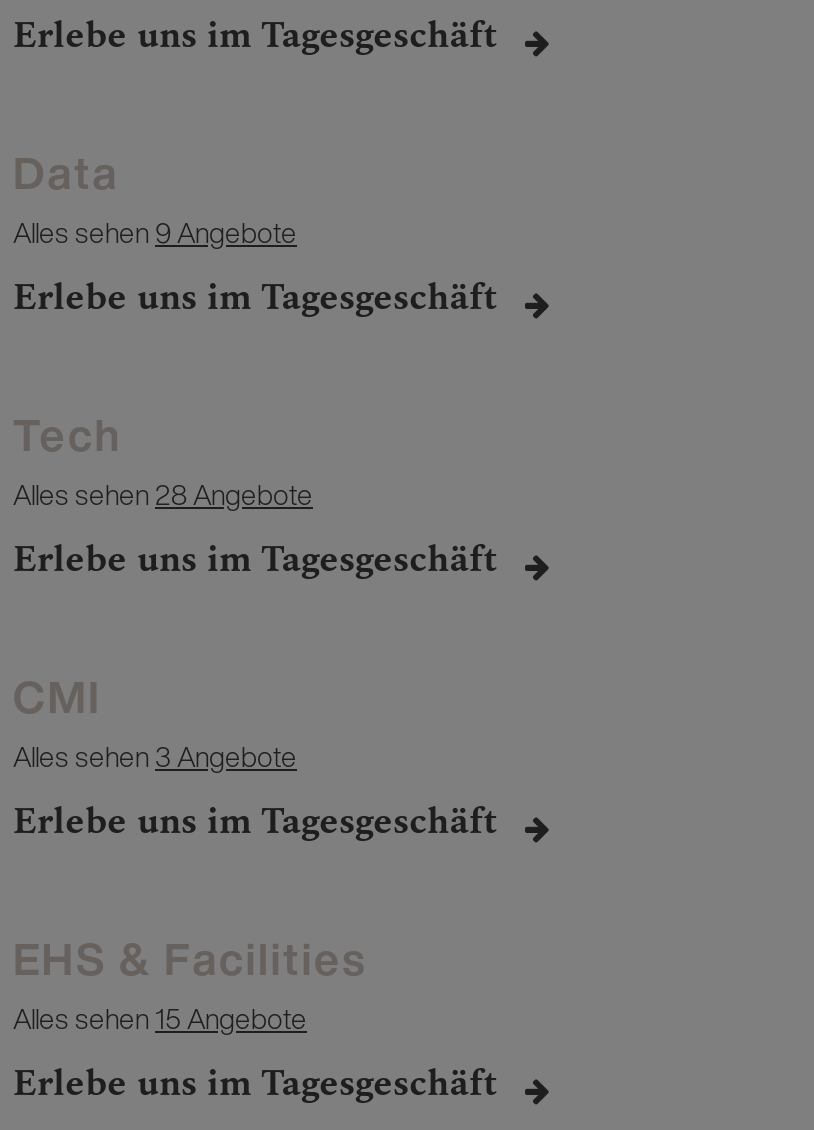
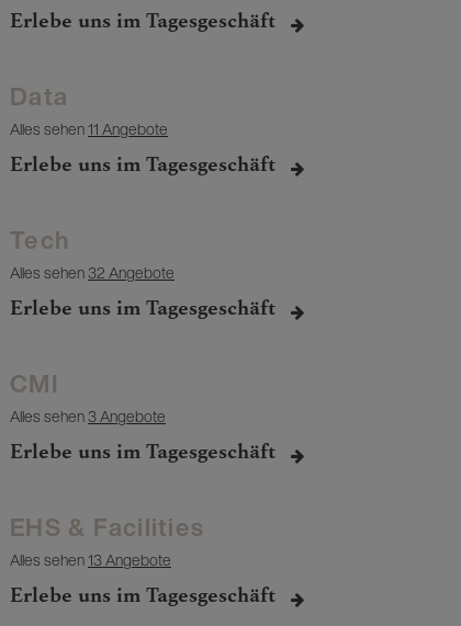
[13,211,297,253] Alles sehen 9 Angebote -> [10,117,168,140] Alles sehen 11 Angebote
[13,473,313,515] Alles sehen 28 Angebote -> [10,261,175,284] Alles sehen 32 Angebote
[13,997,307,1039] Alles sehen 15 Angebote -> [10,548,171,571] Alles sehen 13 Angebote

